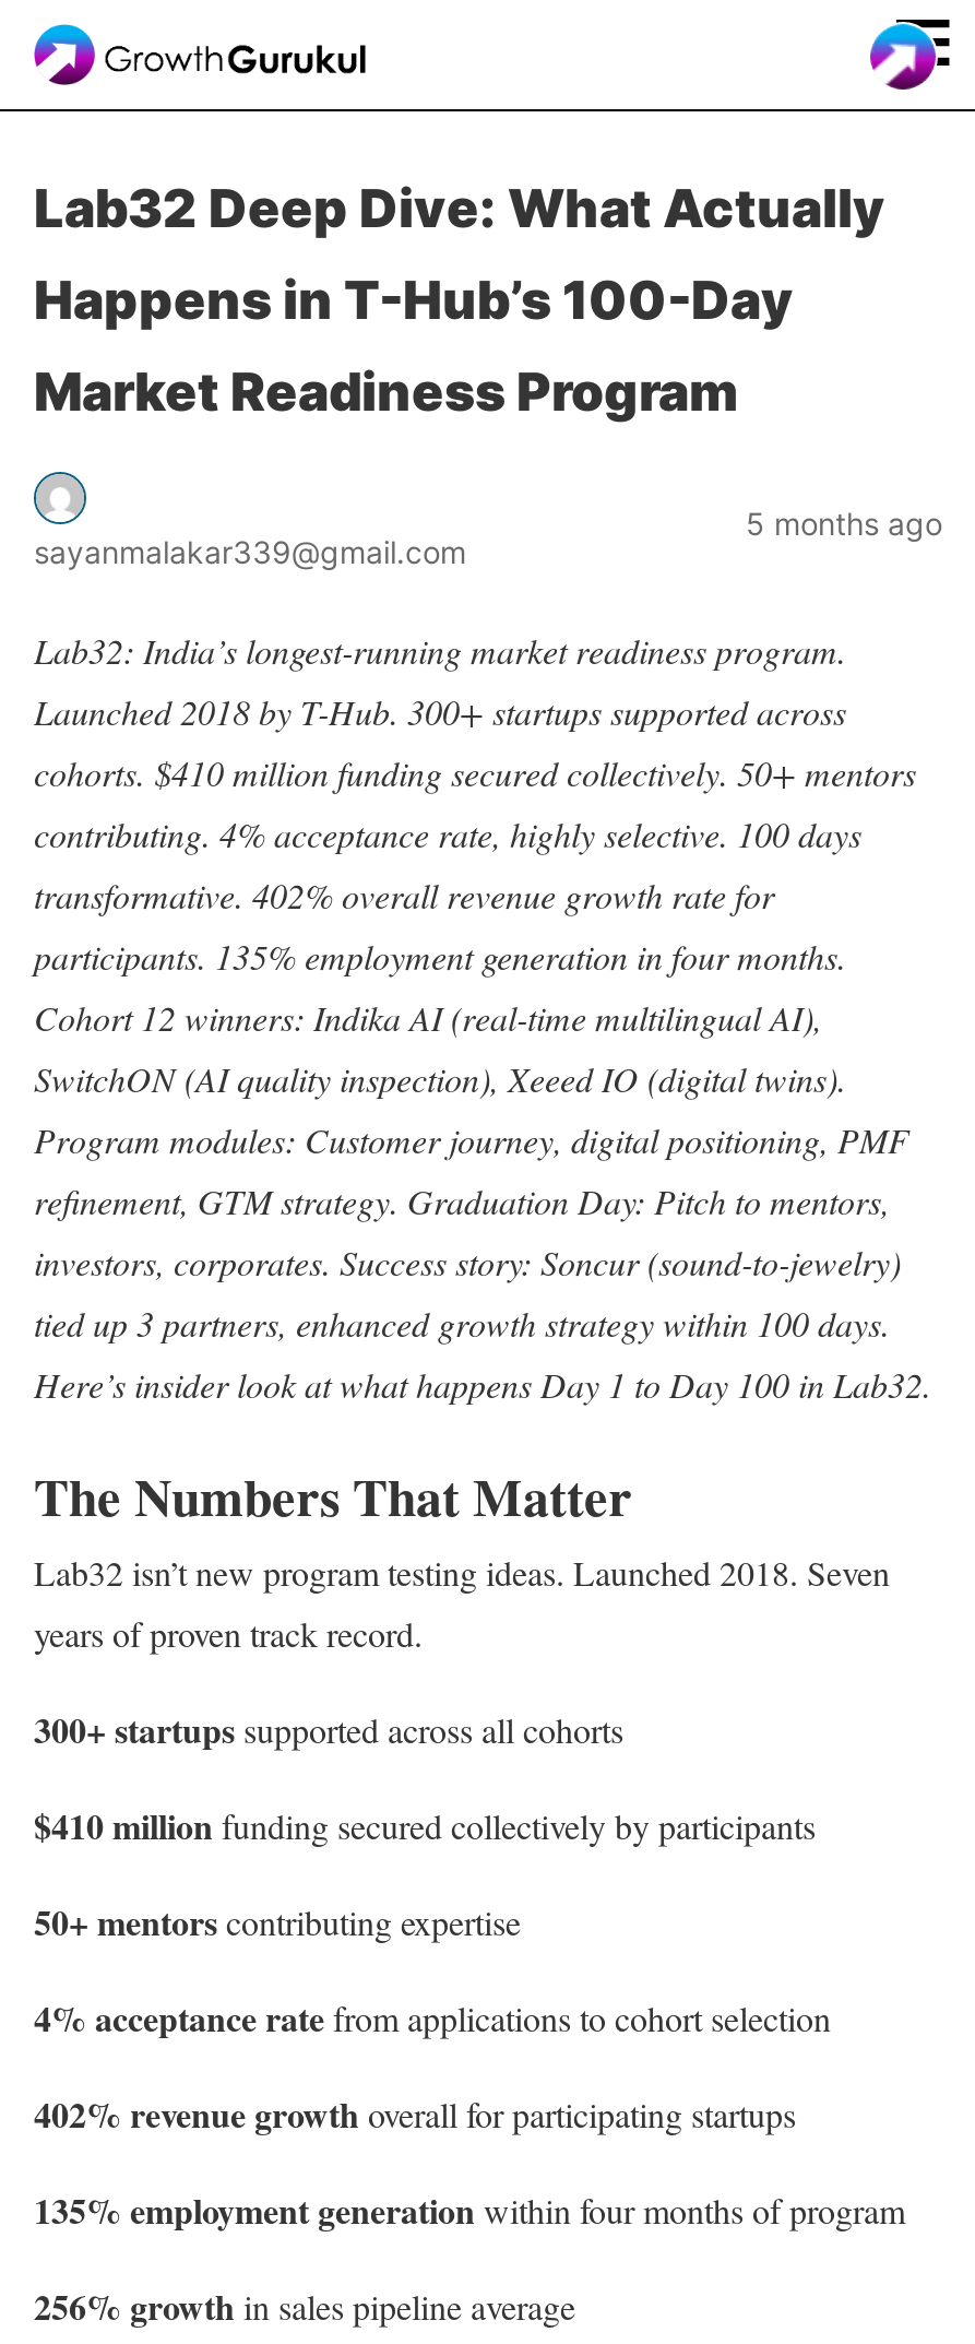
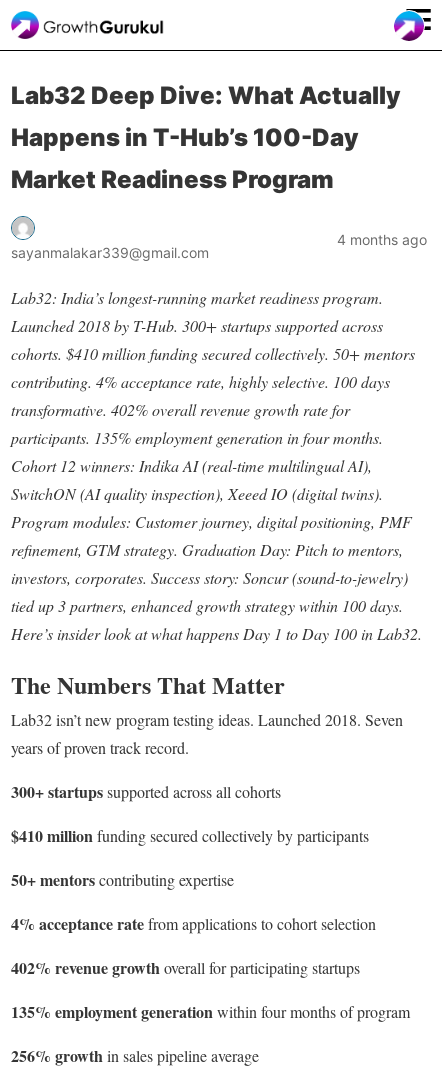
[746,504,942,542] 5 months ago -> [337,231,427,248] 4 months ago

